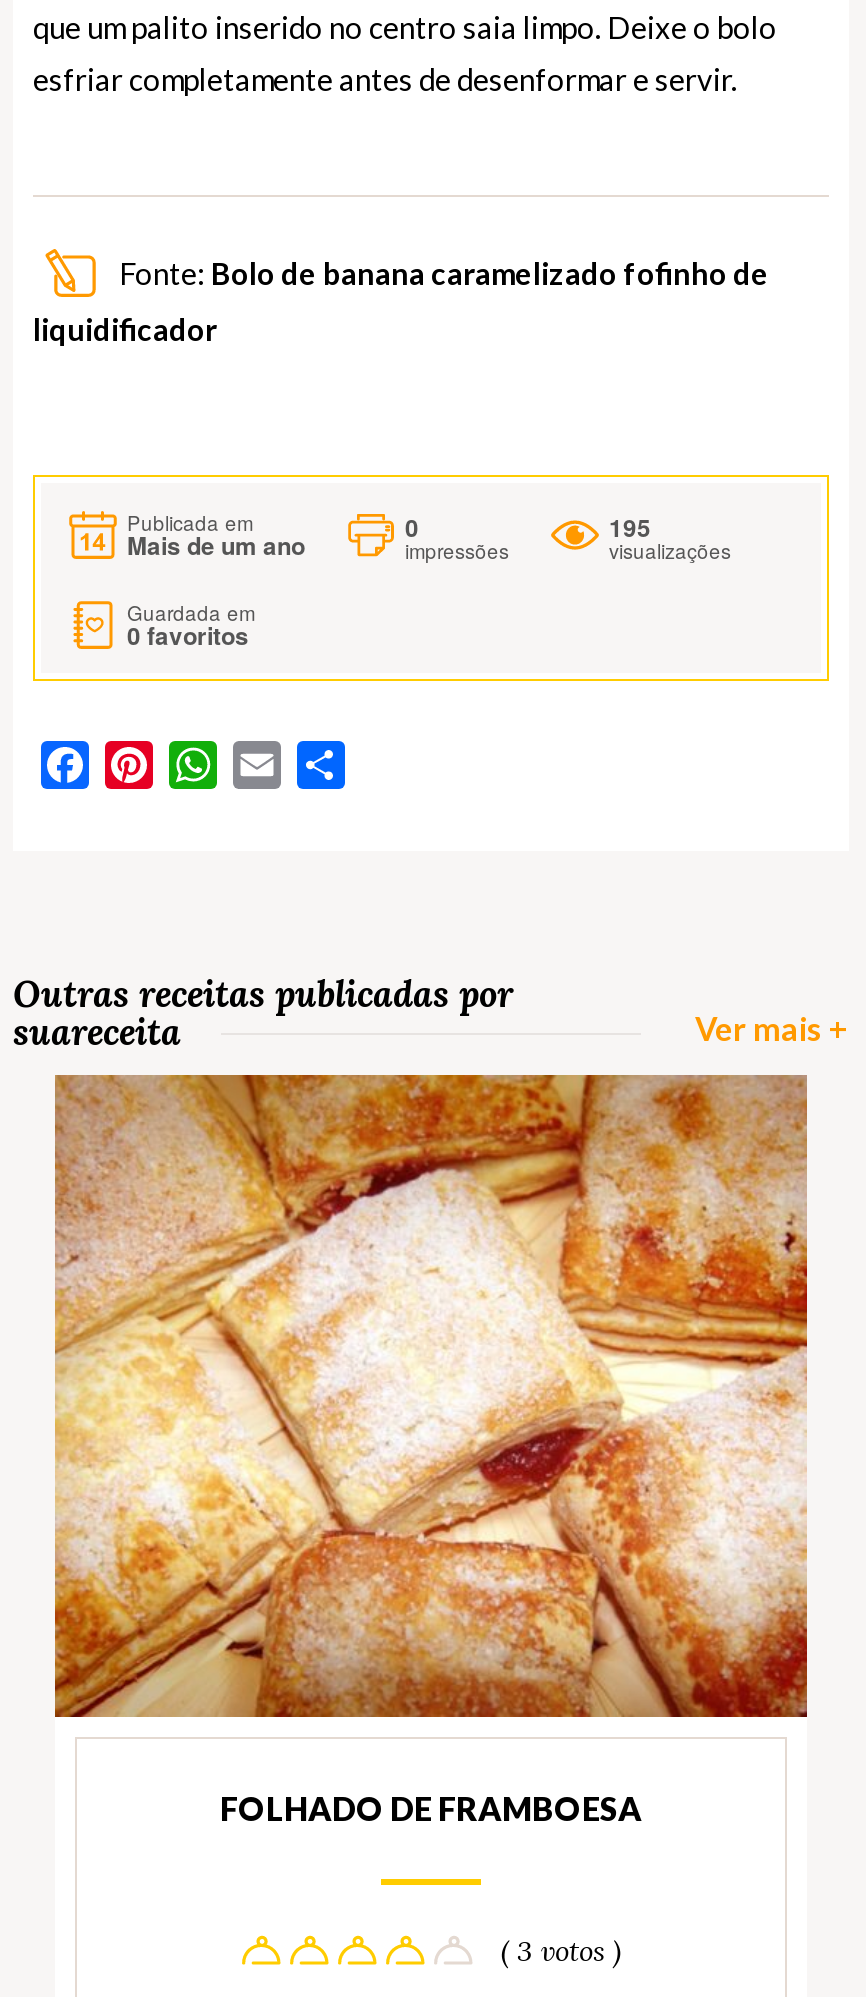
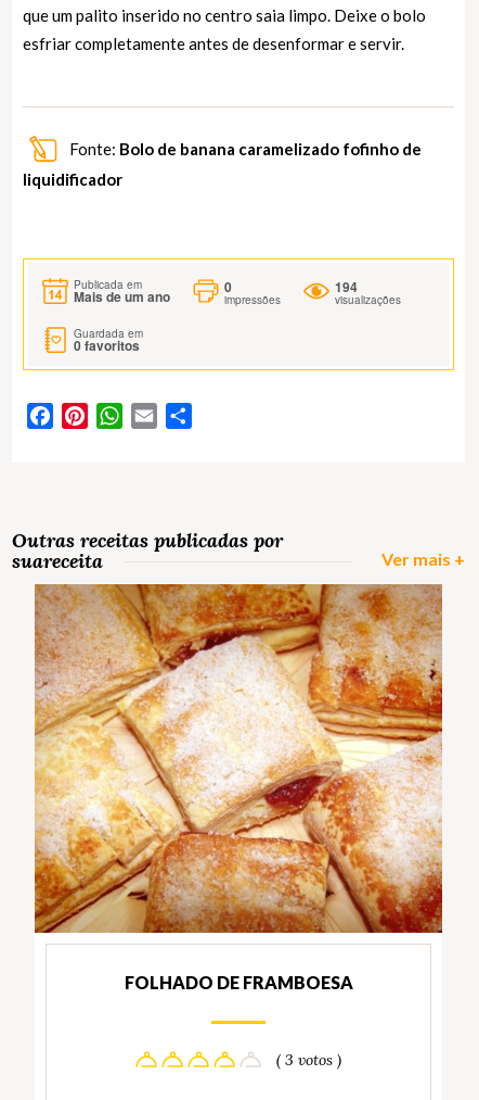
[609,509,651,545] 195 -> [335,277,358,296] 194

